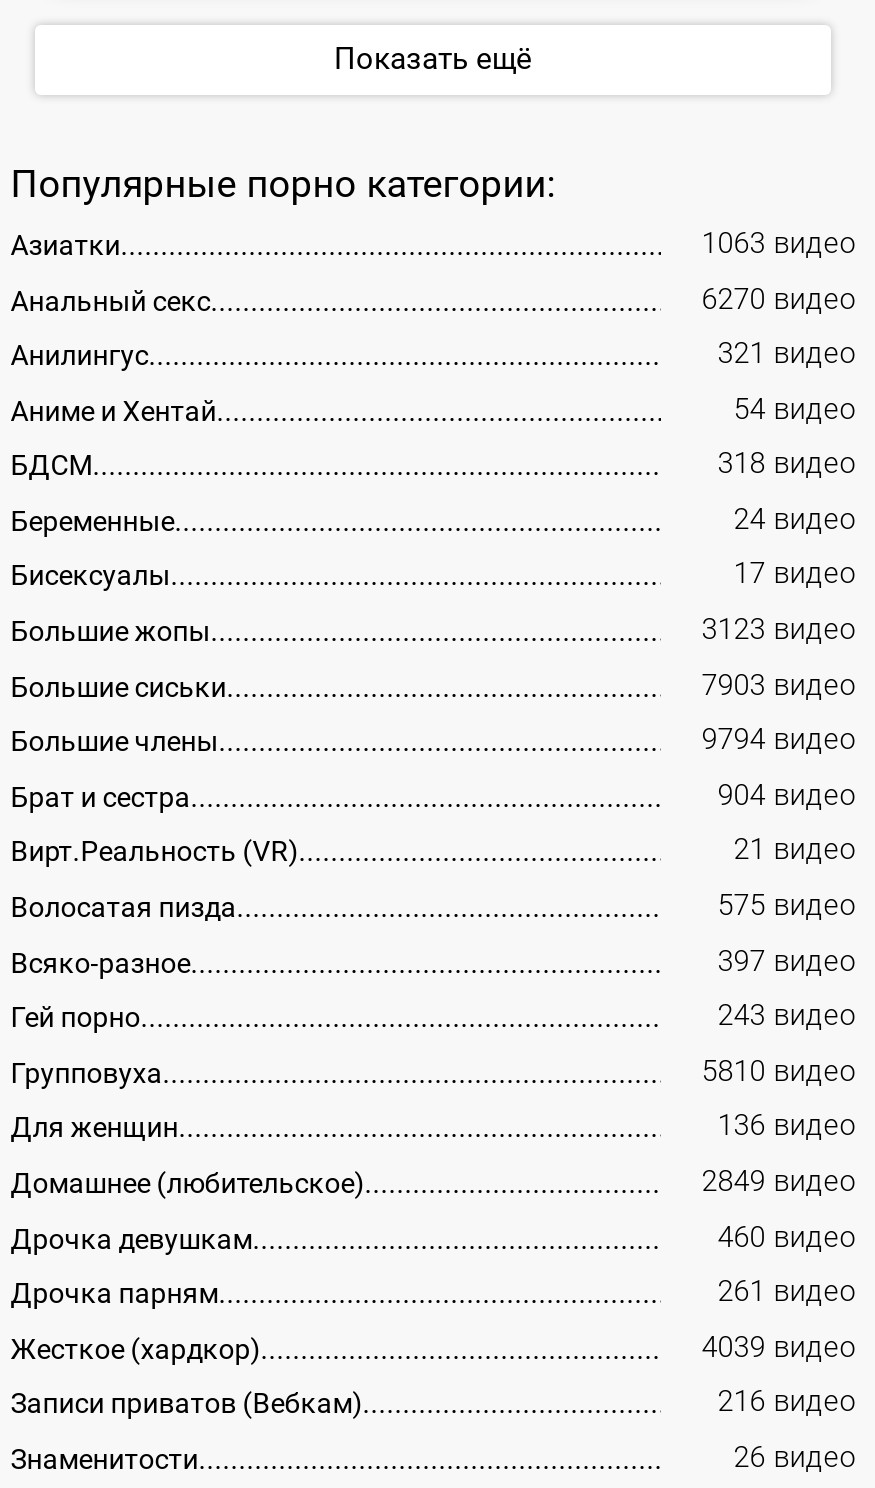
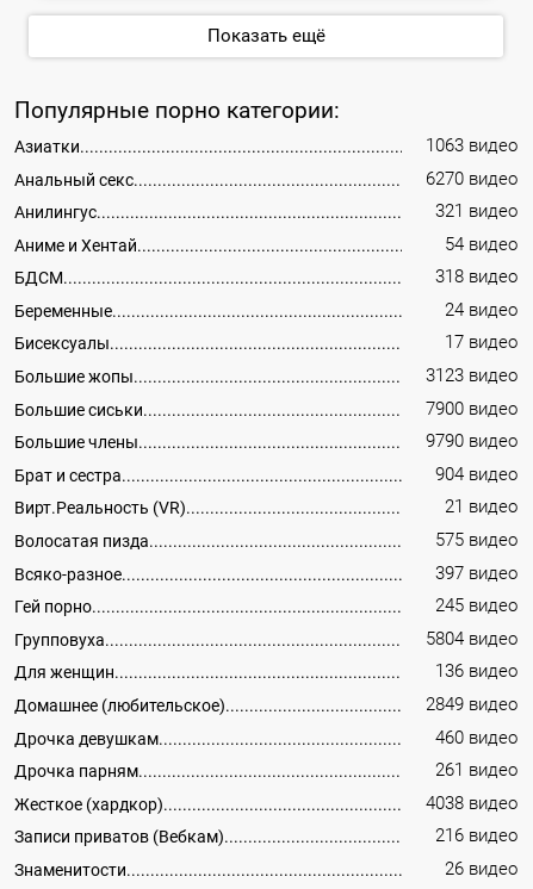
[702,668,856,702] 7903 видео -> [426,399,518,419] 7900 видео
[702,724,856,758] 9794 видео -> [426,432,518,452] 9790 видео
[718,999,856,1033] 243 видео -> [436,596,518,616] 245 видео
[702,1055,856,1089] 5810 видео -> [426,629,518,649] 5804 видео
[702,1331,856,1365] 4039 видео -> [426,793,518,814] 4038 видео

